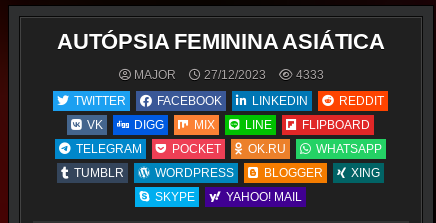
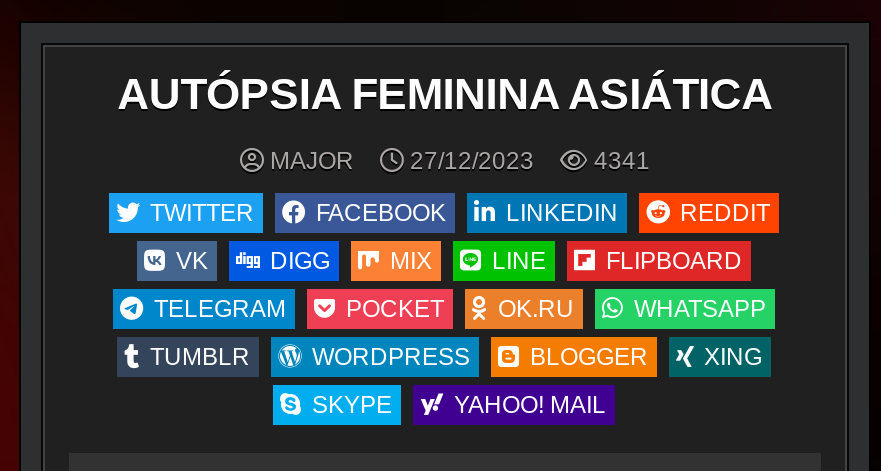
[295,68,323,82] 4333 -> [594,147,650,175] 4341

